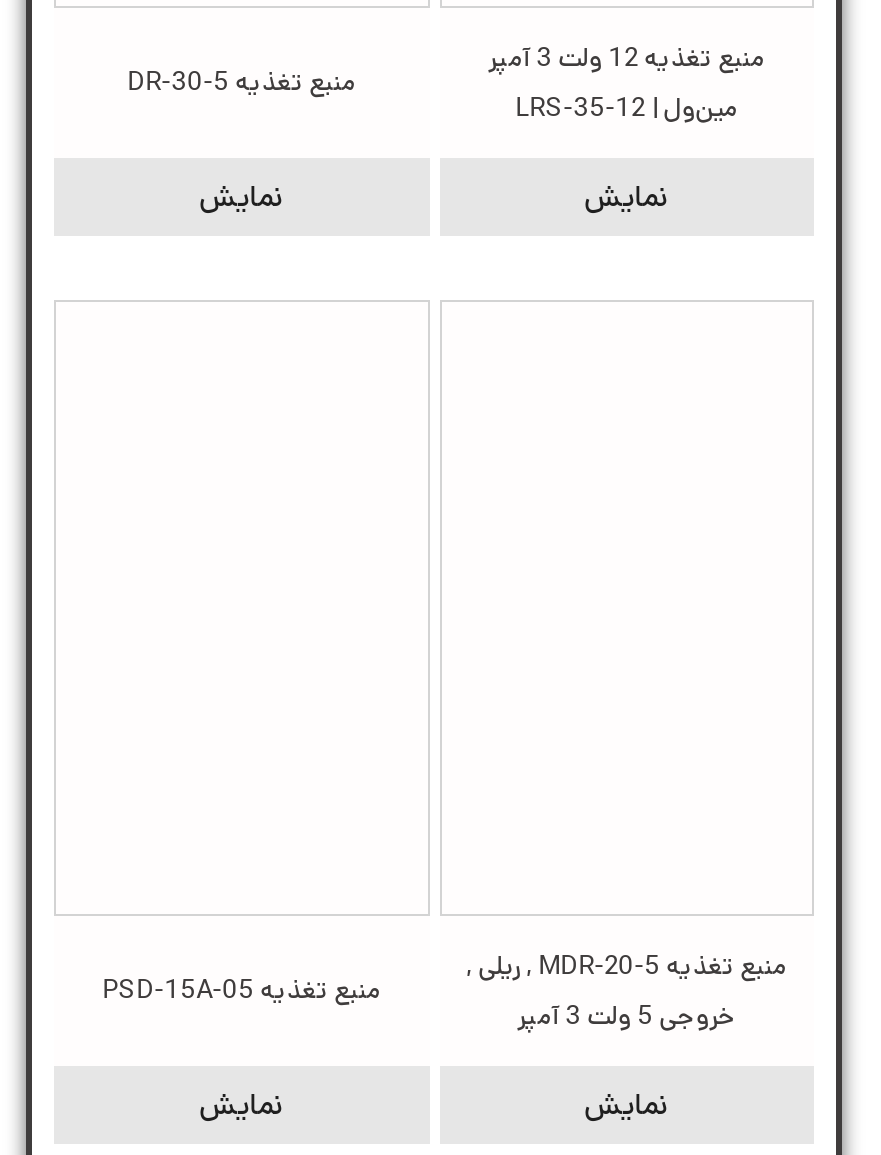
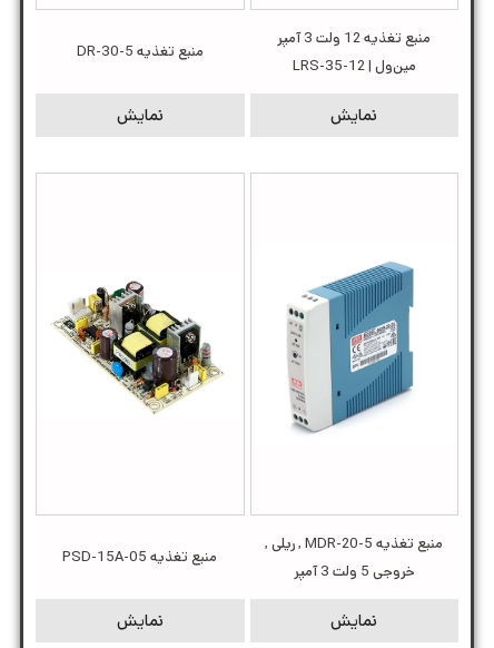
none -> [51,281,224,414] [image]
none -> [287,261,415,434] [image]

